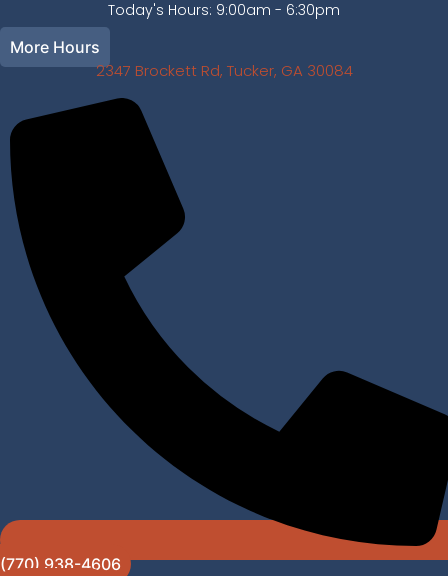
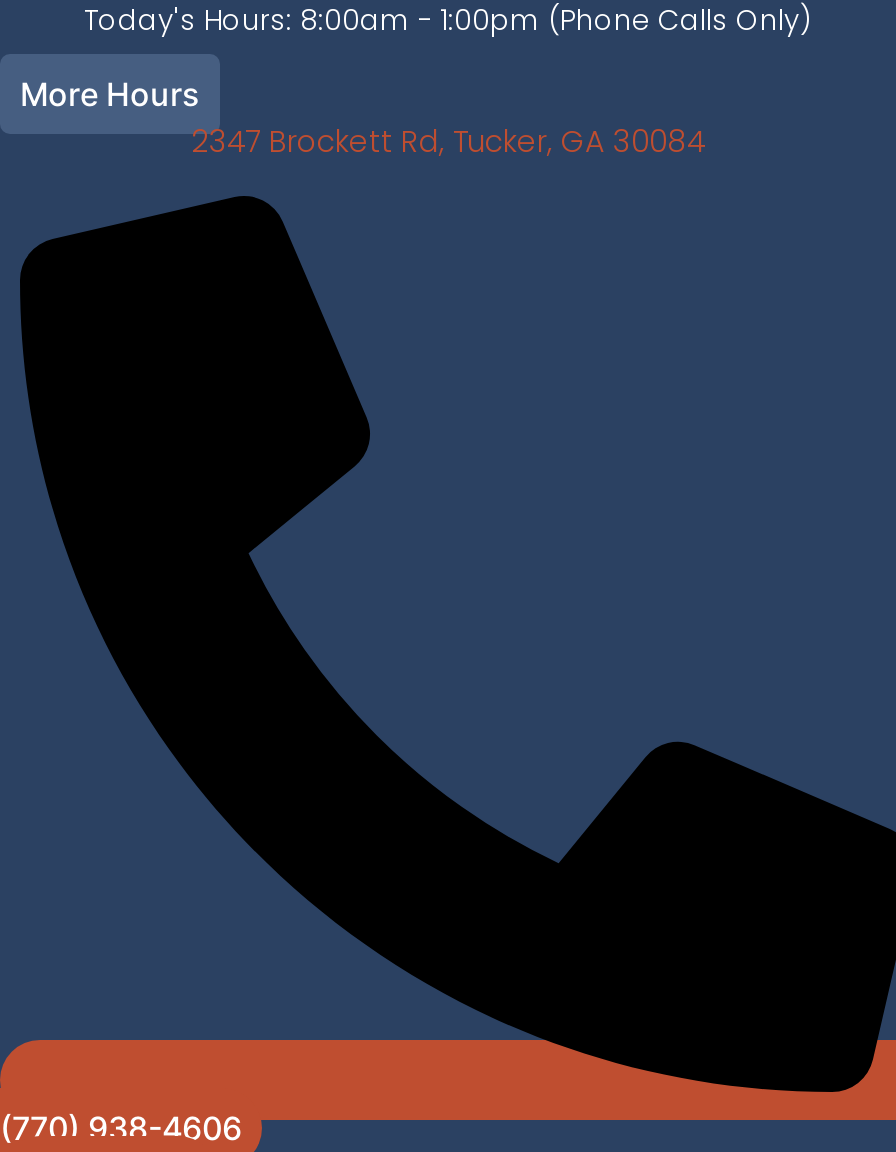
[108,0,340,20] Today's Hours: 9:00am - 6:30pm -> [84,0,812,40] Today's Hours: 8:00am - 1:00pm (Phone Calls Only)

